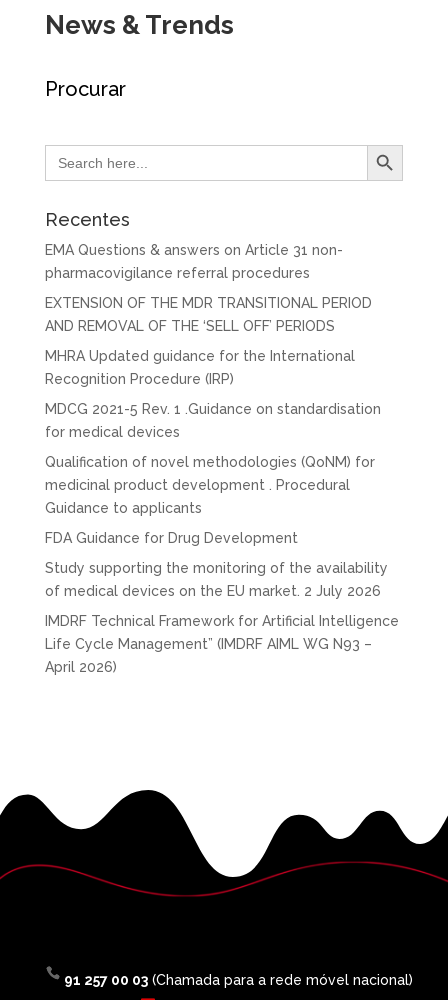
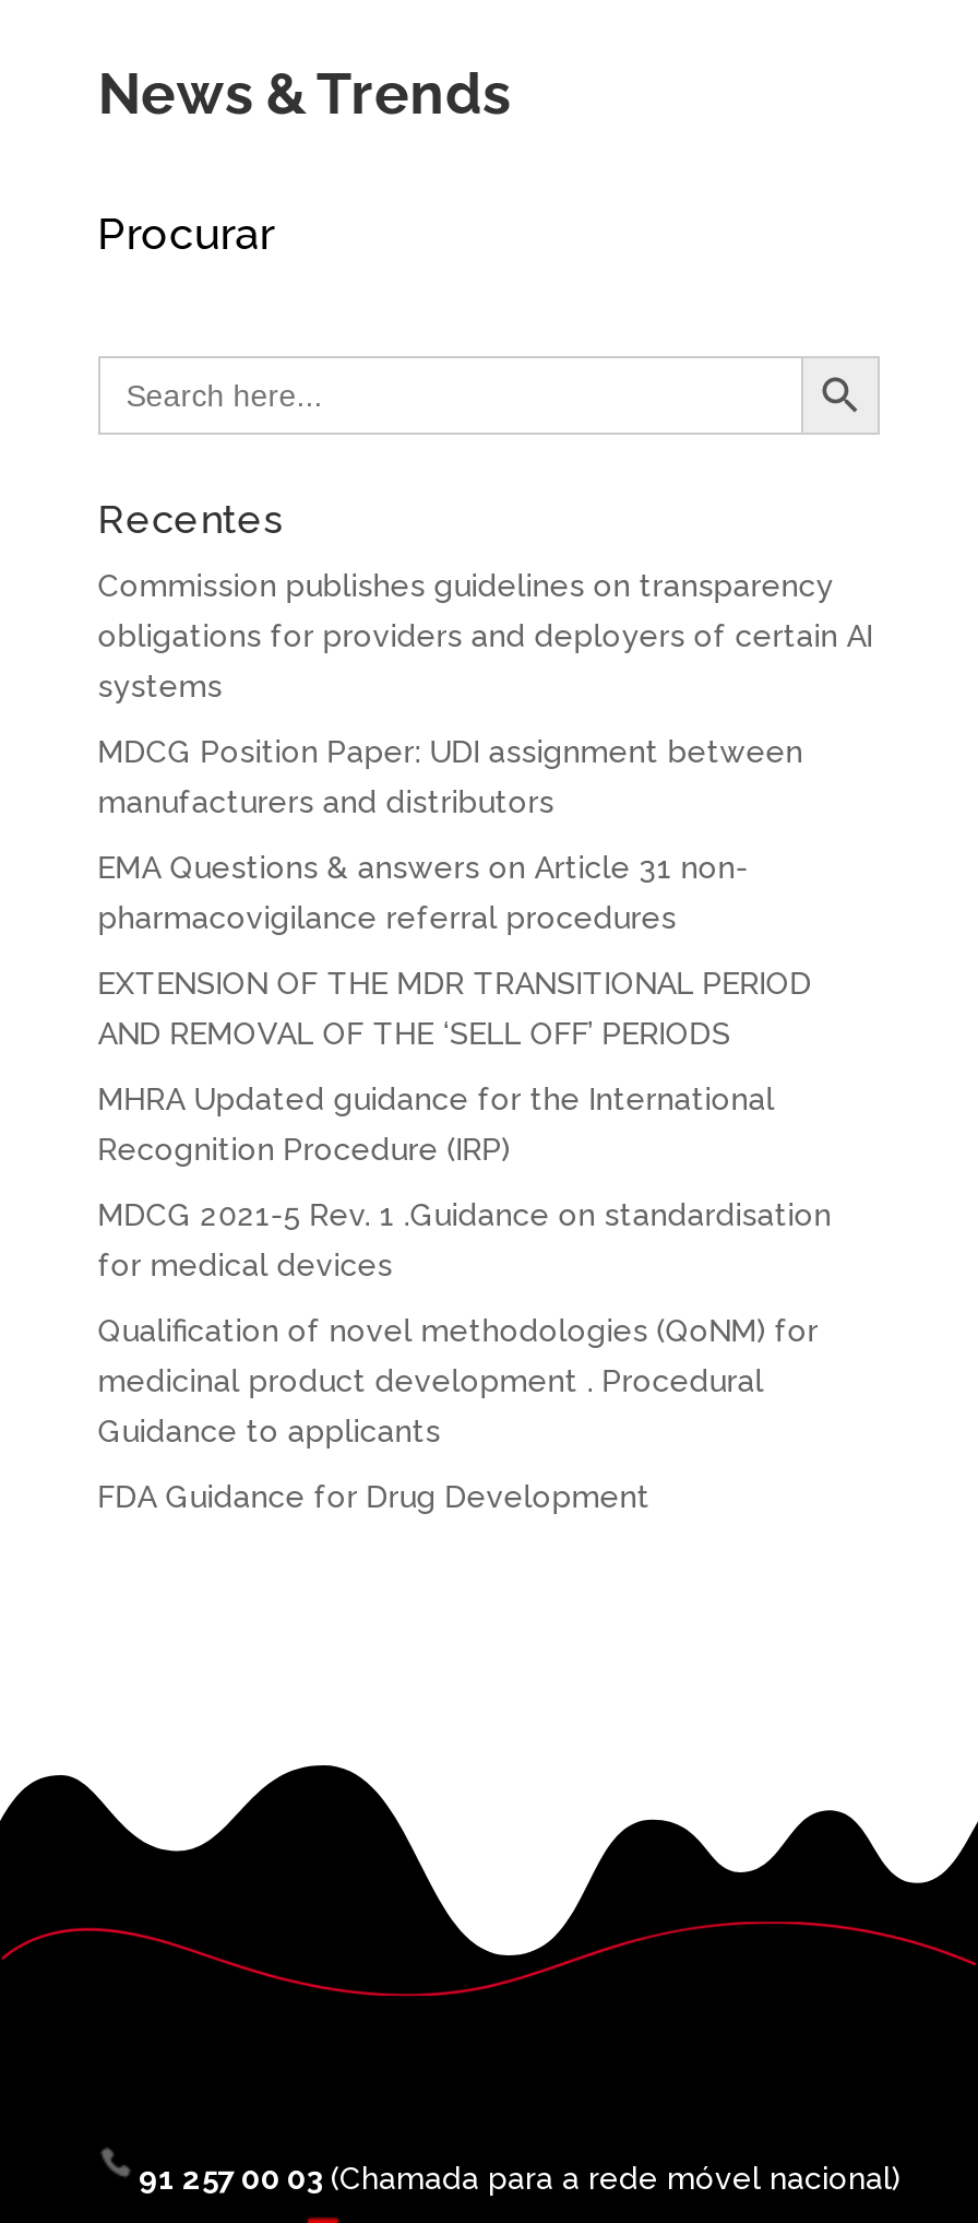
none -> [98,568,873,819] Commission publishes guidelines on transparency | obligations for providers and deployers of certain AI | systems | MDCG Position Paper: UDI assignment between | manufacturers and distributors
moved [45,242,381,546] -> [98,850,831,1514]: EMA Questions & answers on Article 31 non- | pharmacovigilance referral procedures | EXTENSION OF THE MDR TRANSITIONAL PERIOD | ... | Guidance to applicants | FDA Guidance for Drug Development
[45,560,399,675] Study supporting the monitoring of the availability | of medical devices on the EU market. 2 July 2026 | IMDRF Technical Framework for Artificial Intelligence | Life Cycle Management” (IMDRF AIML WG N93 – | April 2026) -> none

